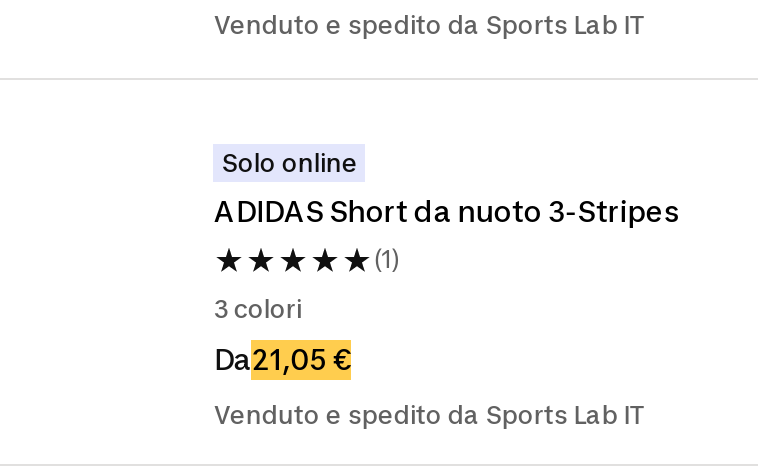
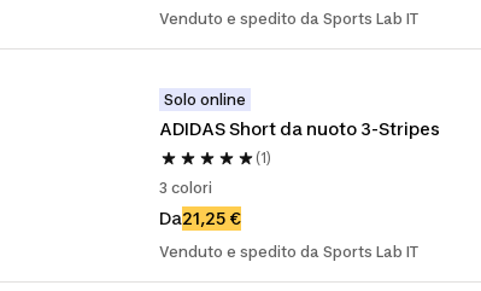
[214,342,352,376] Da21,05 € -> [159,208,241,228] Da21,25 €

